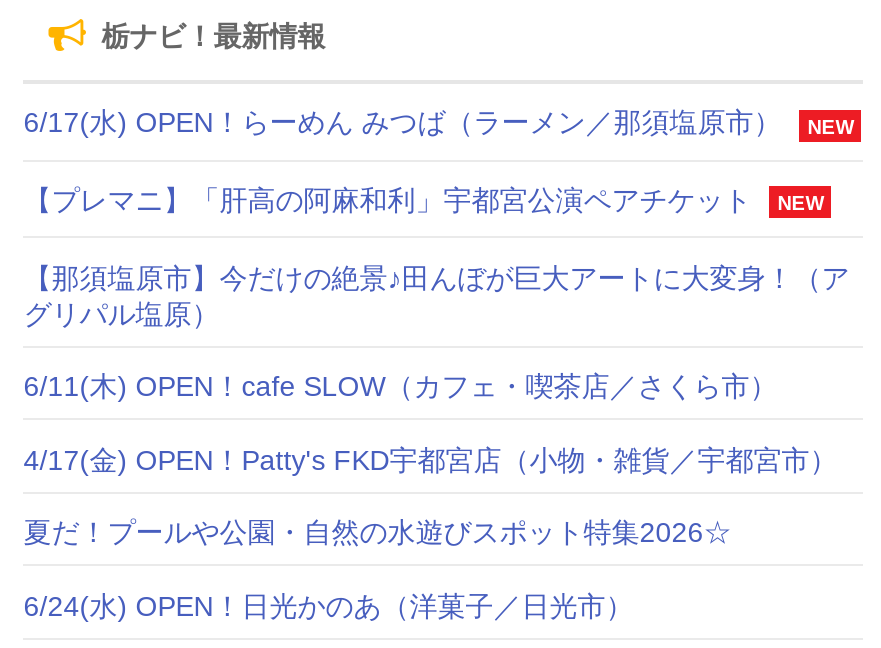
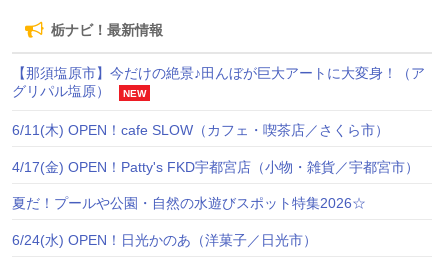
[24,107,854,216] 6/17(水) OPEN！らーめん みつば（ラーメン／那須塩原市） | NEW | 【プレマニ】「肝高の阿麻和利」宇都宮公演ペアチケット | NEW -> none
none -> [123,88,146,99] NEW

